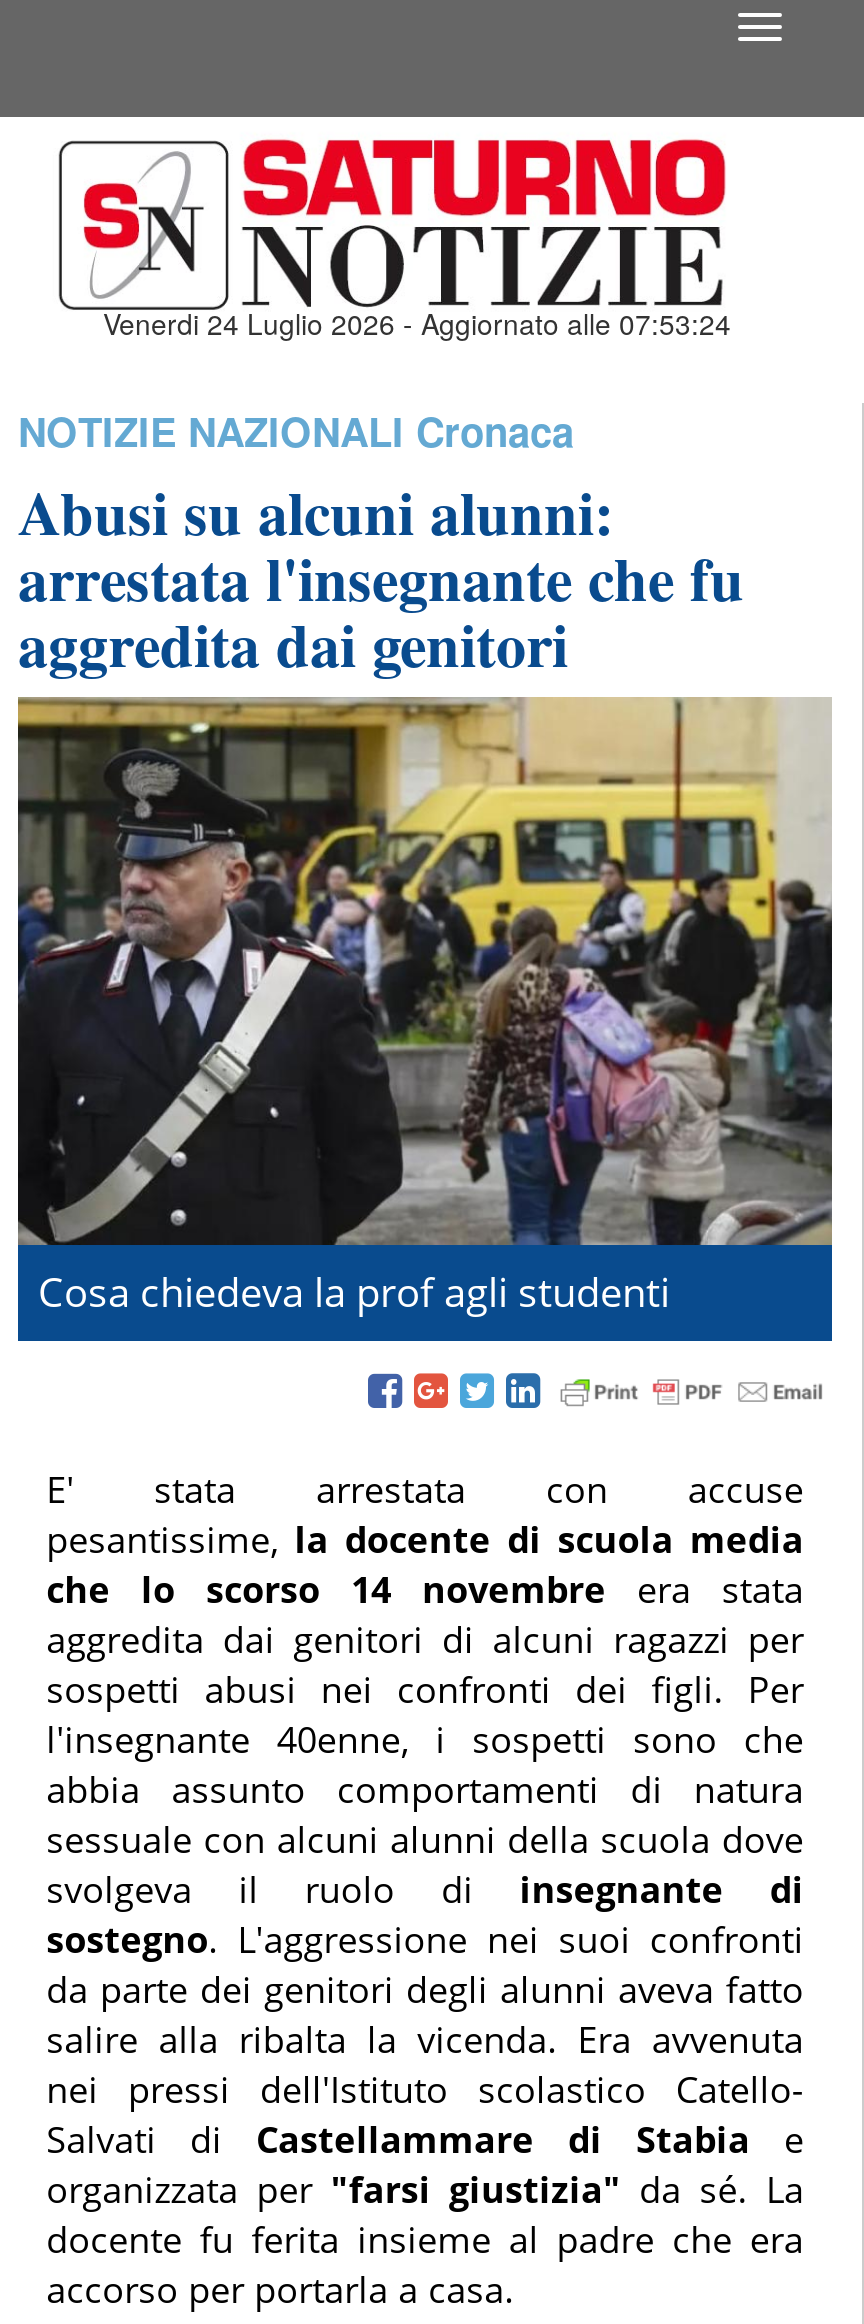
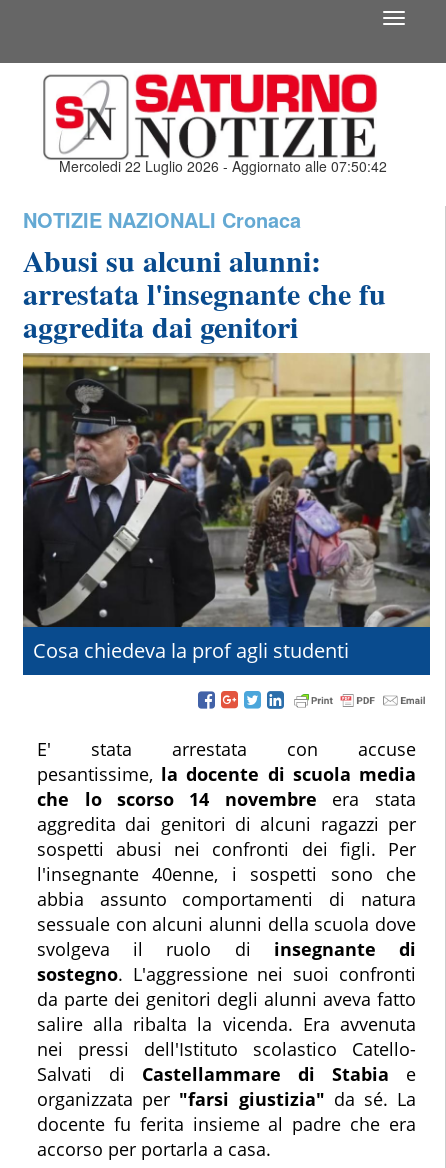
[103,304,731,344] Venerdi 24 Luglio 2026 - Aggiornato alle 07:53:24 -> [58,156,386,176] Mercoledi 22 Luglio 2026 - Aggiornato alle 07:50:42

